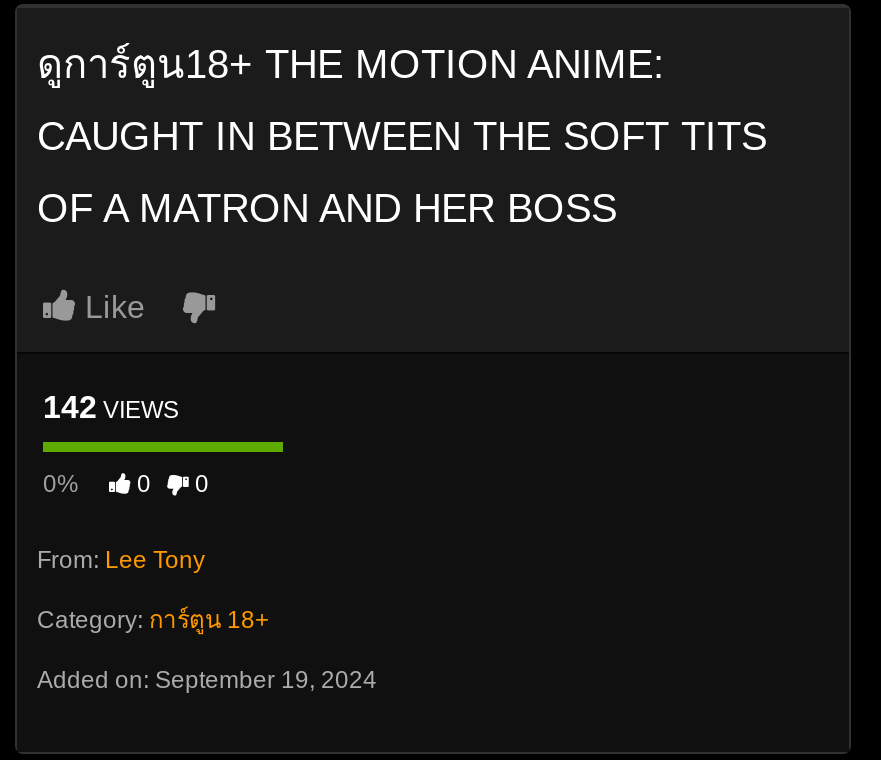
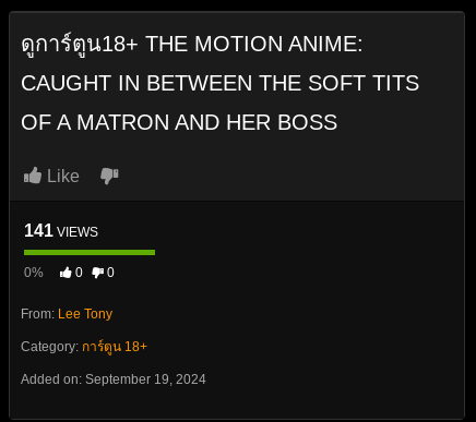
[43,390,179,424] 142 VIEWS -> [24,221,98,240] 141 VIEWS

